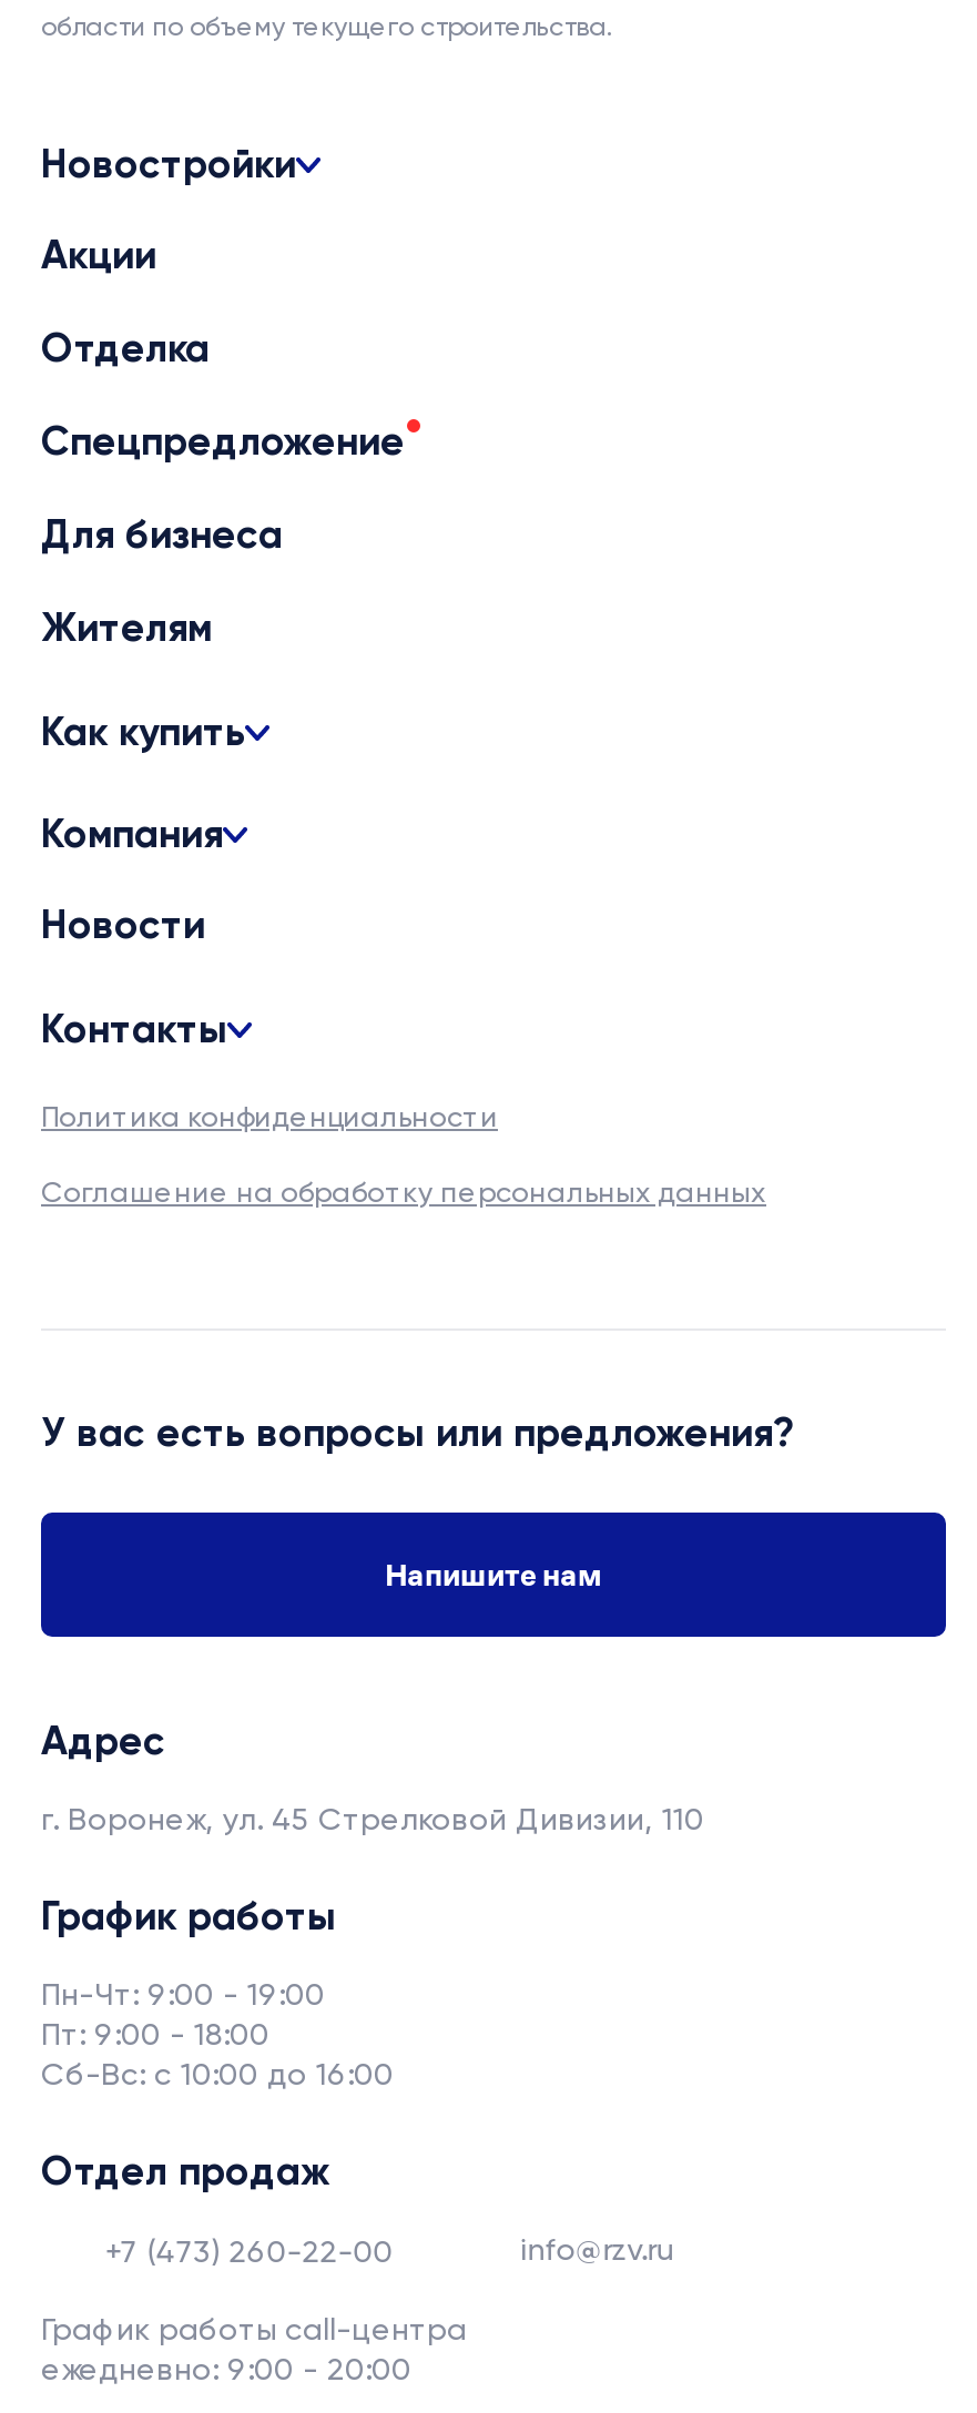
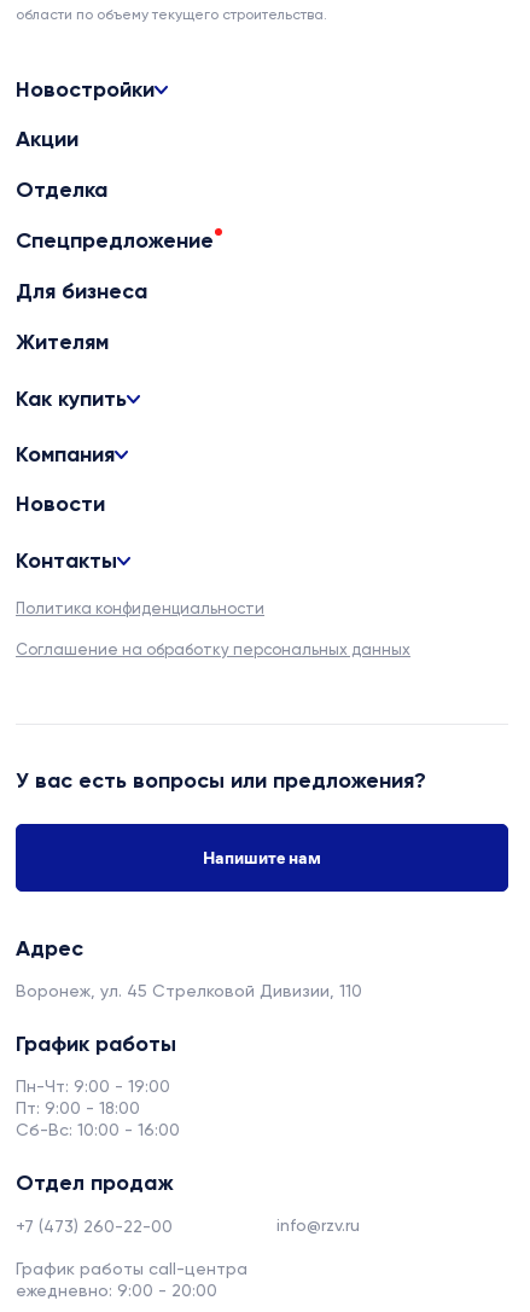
[41,1801,704,1836] г. Воронеж, ул. 45 Стрелковой Дивизии, 110 -> [16,981,362,1000] Воронеж, ул. 45 Стрелковой Дивизии, 110
[41,2056,394,2091] Сб-Вс: с 10:00 до 16:00 -> [16,1120,180,1139] Сб-Вс: 10:00 - 16:00

